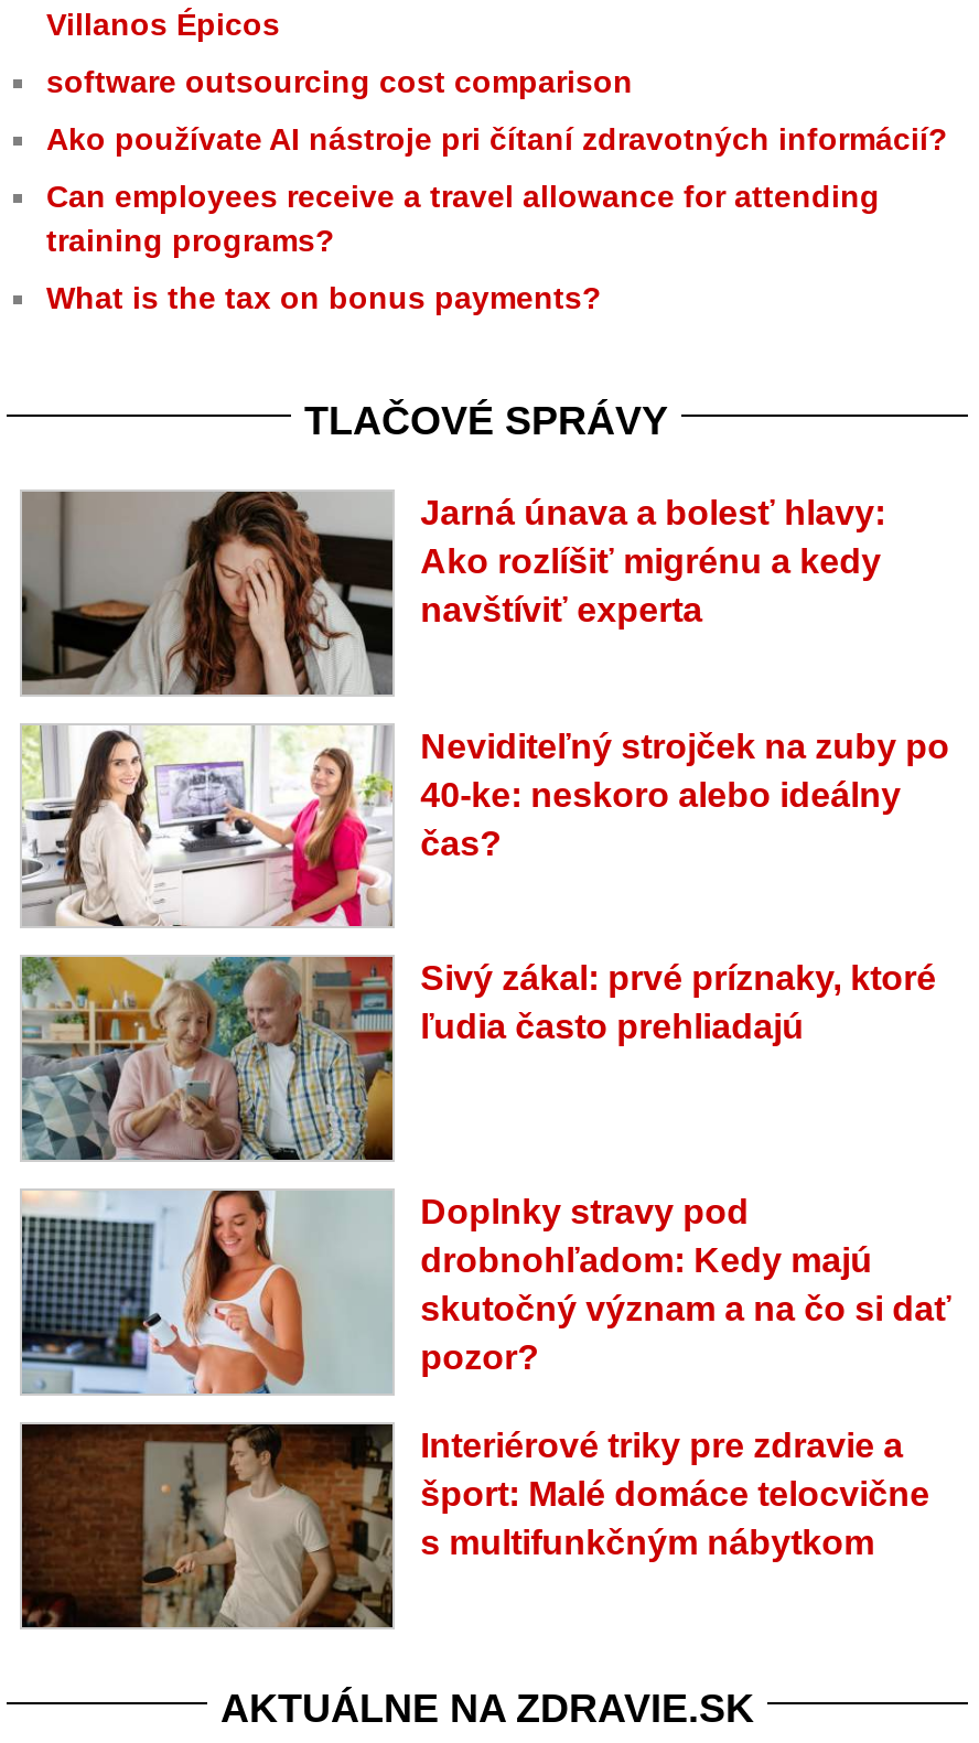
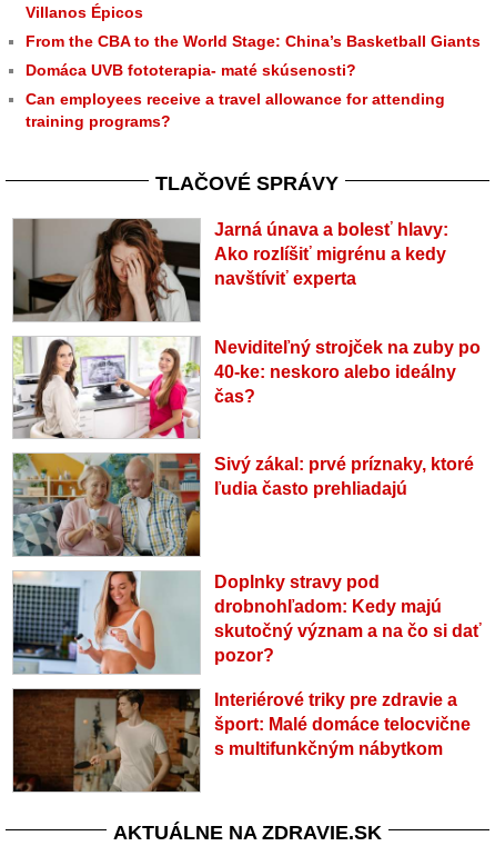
[46,64,633,99] software outsourcing cost comparison -> [26,32,481,50] From the CBA to the World Stage: China’s Basketball Giants
[46,121,948,156] Ako používate AI nástroje pri čítaní zdravotných informácií? -> [26,61,356,79] Domáca UVB fototerapia- maté skúsenosti?
[46,280,602,315] What is the tax on bonus payments? -> none

